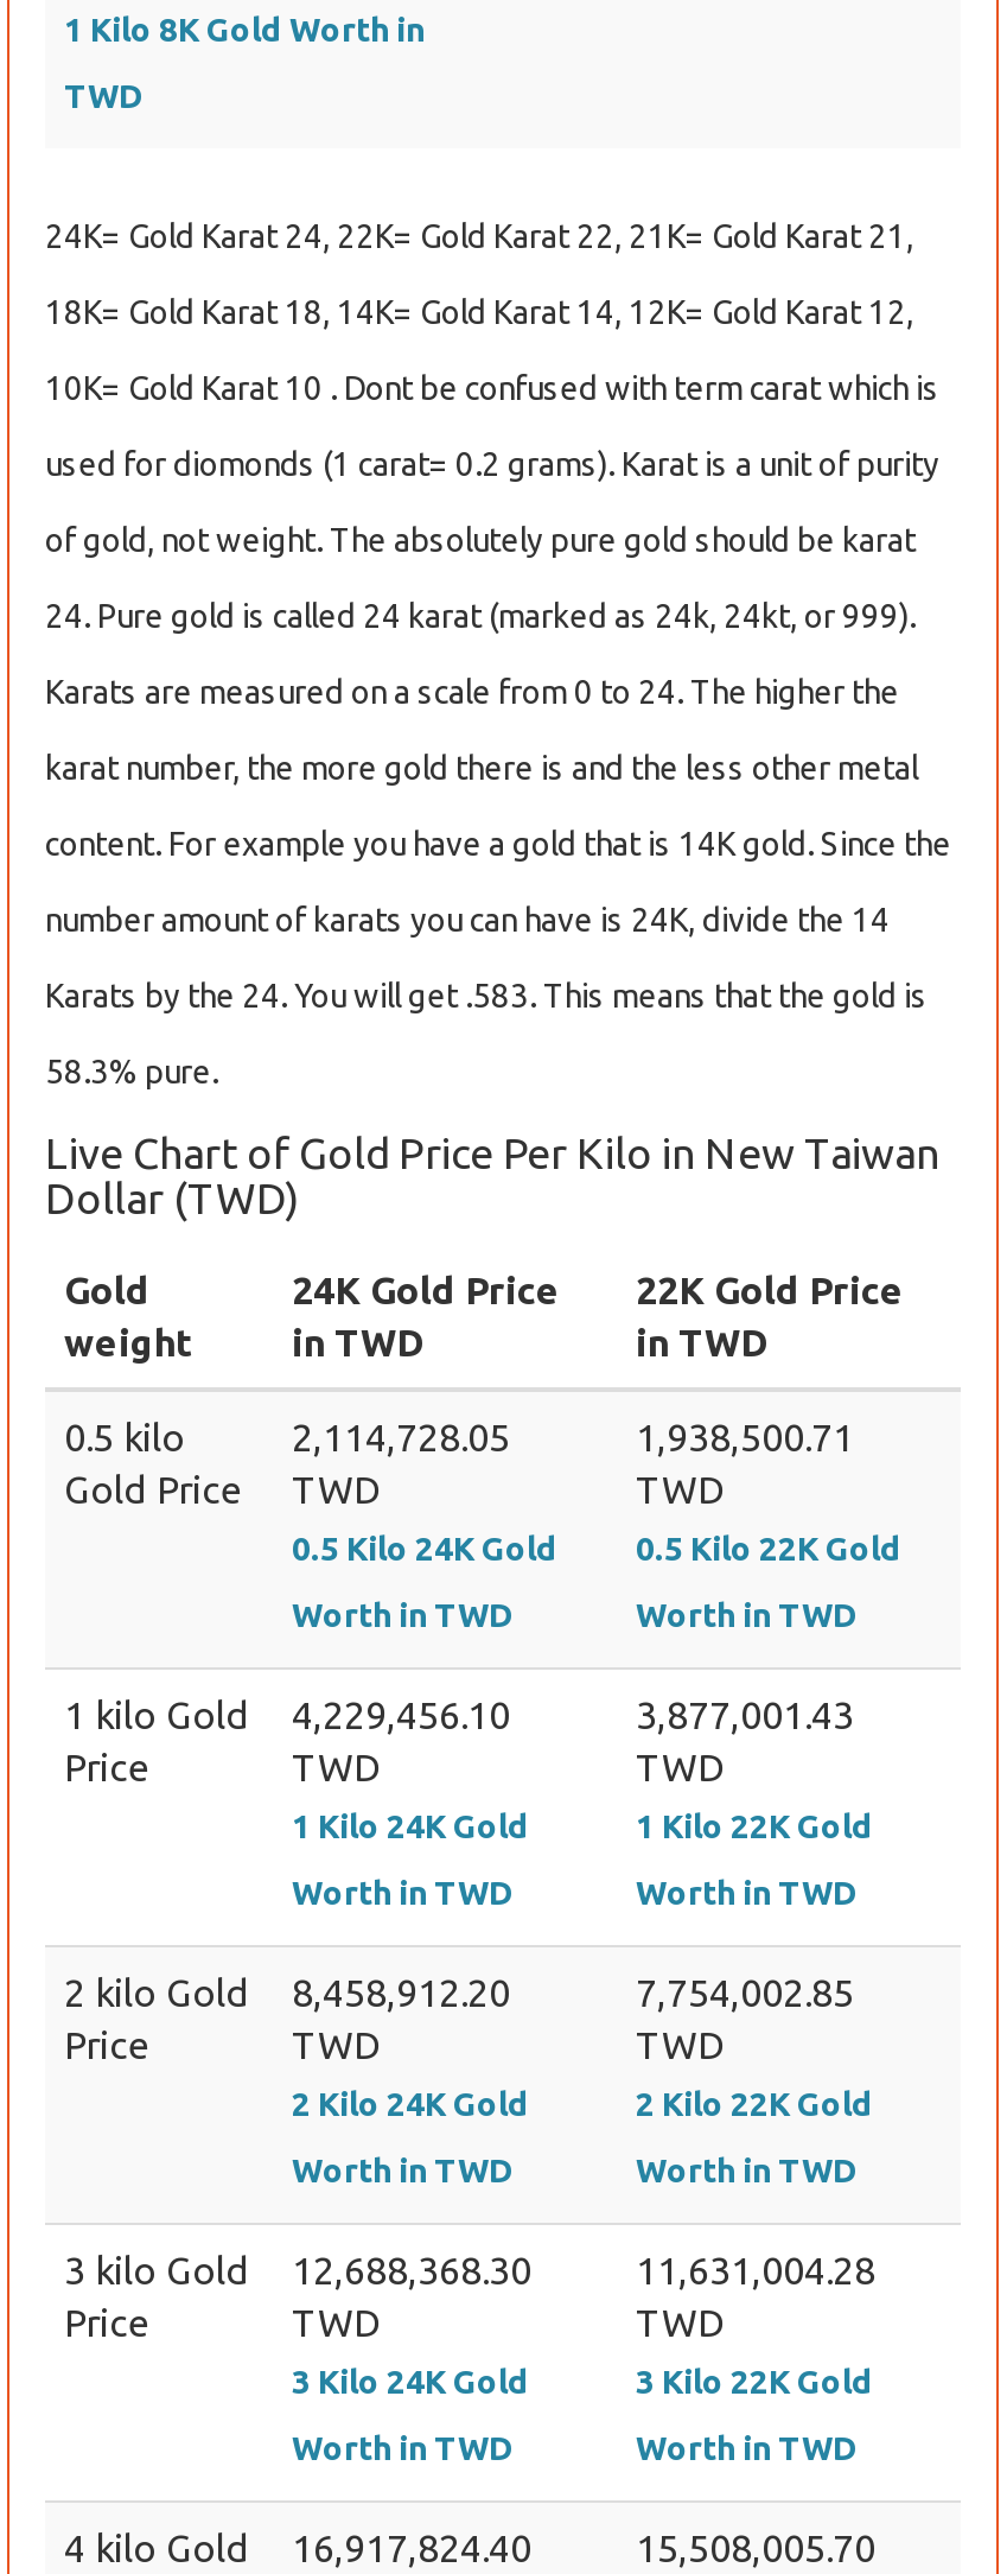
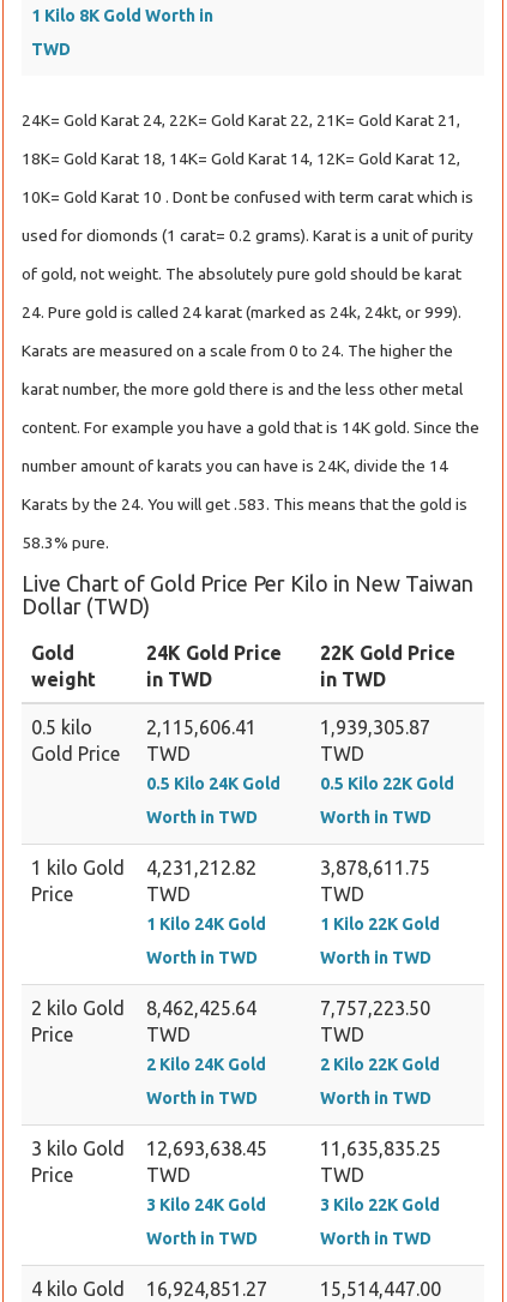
[292,1416,510,1458] 2,114,728.05 -> [146,716,256,738] 2,115,606.41
[636,1416,854,1458] 1,938,500.71 -> [320,716,430,738] 1,939,305.87
[64,1693,510,1736] 1 kilo Gold 4,229,456.10 -> [31,857,256,878] 1 kilo Gold 4,231,212.82
[636,1693,854,1736] 3,877,001.43 -> [320,857,430,878] 3,878,611.75
[64,1971,510,2014] 2 kilo Gold 8,458,912.20 -> [31,997,256,1019] 2 kilo Gold 8,462,425.64
[636,1971,854,2014] 7,754,002.85 -> [320,997,430,1019] 7,757,223.50
[64,2249,531,2292] 3 kilo Gold 12,688,368.30 -> [31,1138,267,1159] 3 kilo Gold 12,693,638.45
[636,2249,875,2292] 11,631,004.28 -> [320,1138,441,1159] 11,635,835.25
[64,2527,531,2569] 4 kilo Gold 16,917,824.40 -> [31,1278,267,1300] 4 kilo Gold 16,924,851.27
[636,2527,875,2569] 15,508,005.70 -> [320,1278,441,1300] 15,514,447.00

